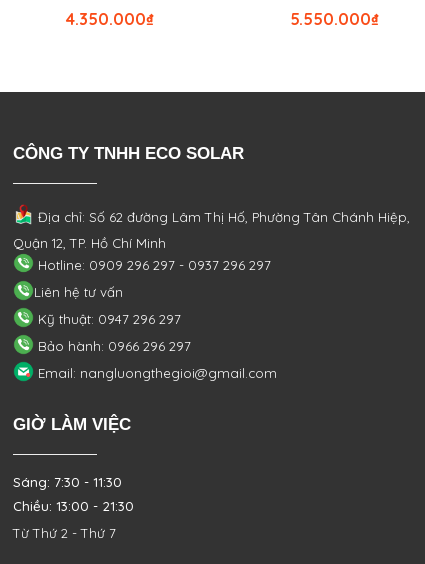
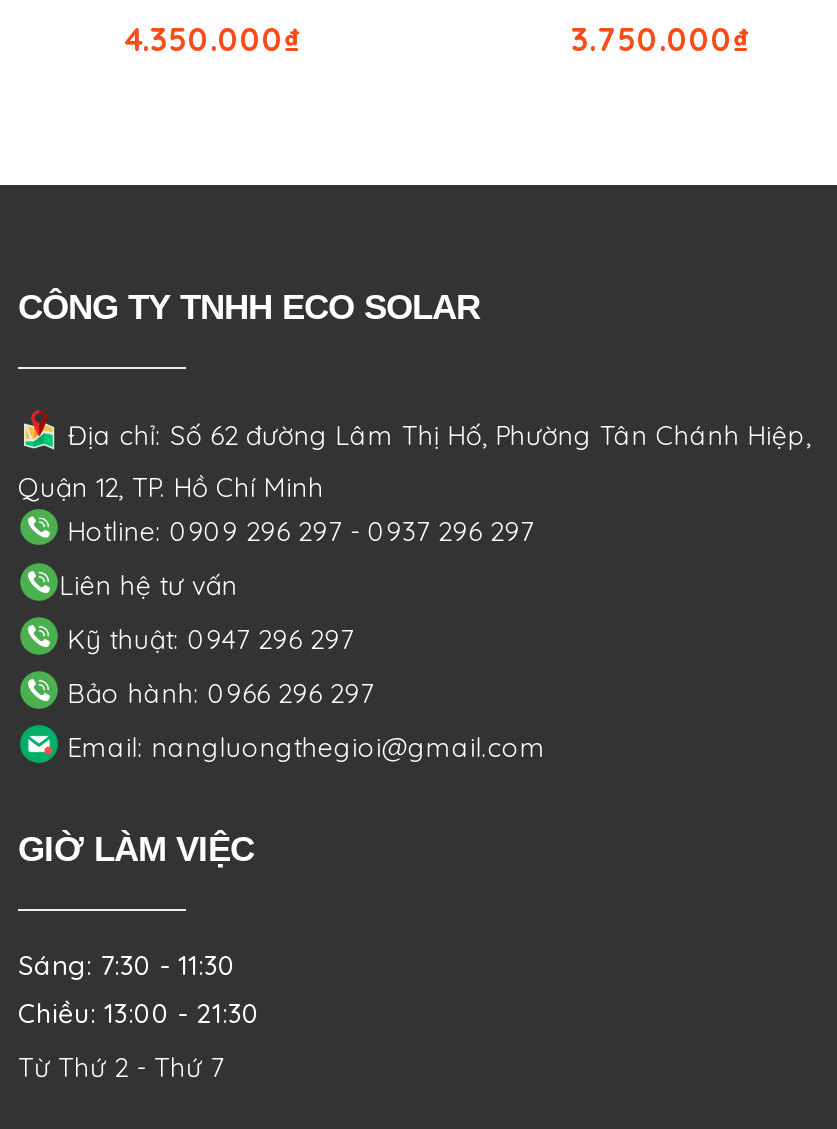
[289,9,370,29] 5.550.000 -> [571,19,733,59] 3.750.000

